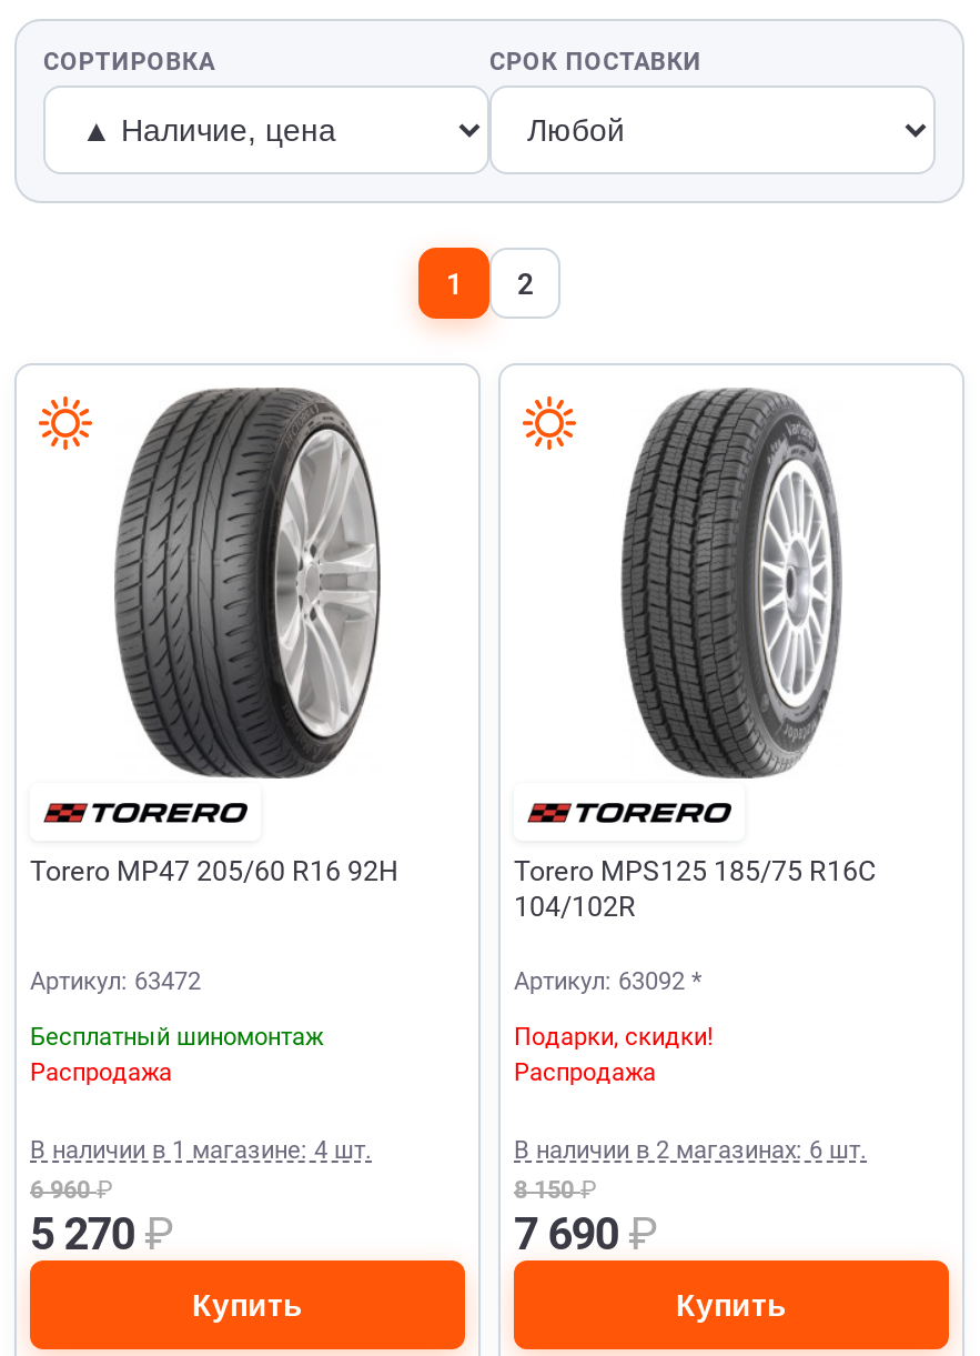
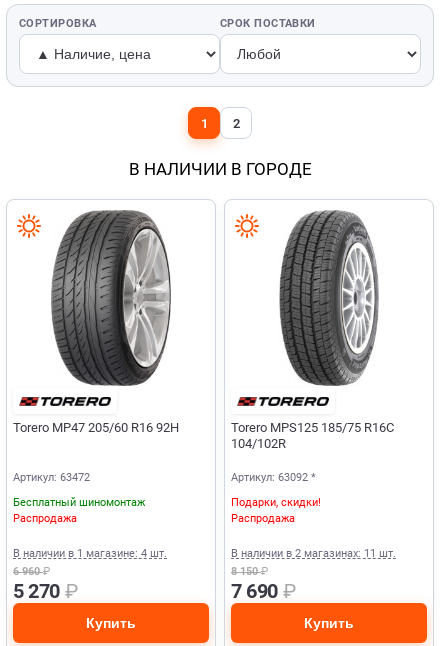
none -> [128,159,311,179] В НАЛИЧИИ В ГОРОДЕ
[514,1136,867,1165] В наличии в 2 магазинах: 6 шт. -> [231,547,396,560] В наличии в 2 магазинах: 11 шт.

